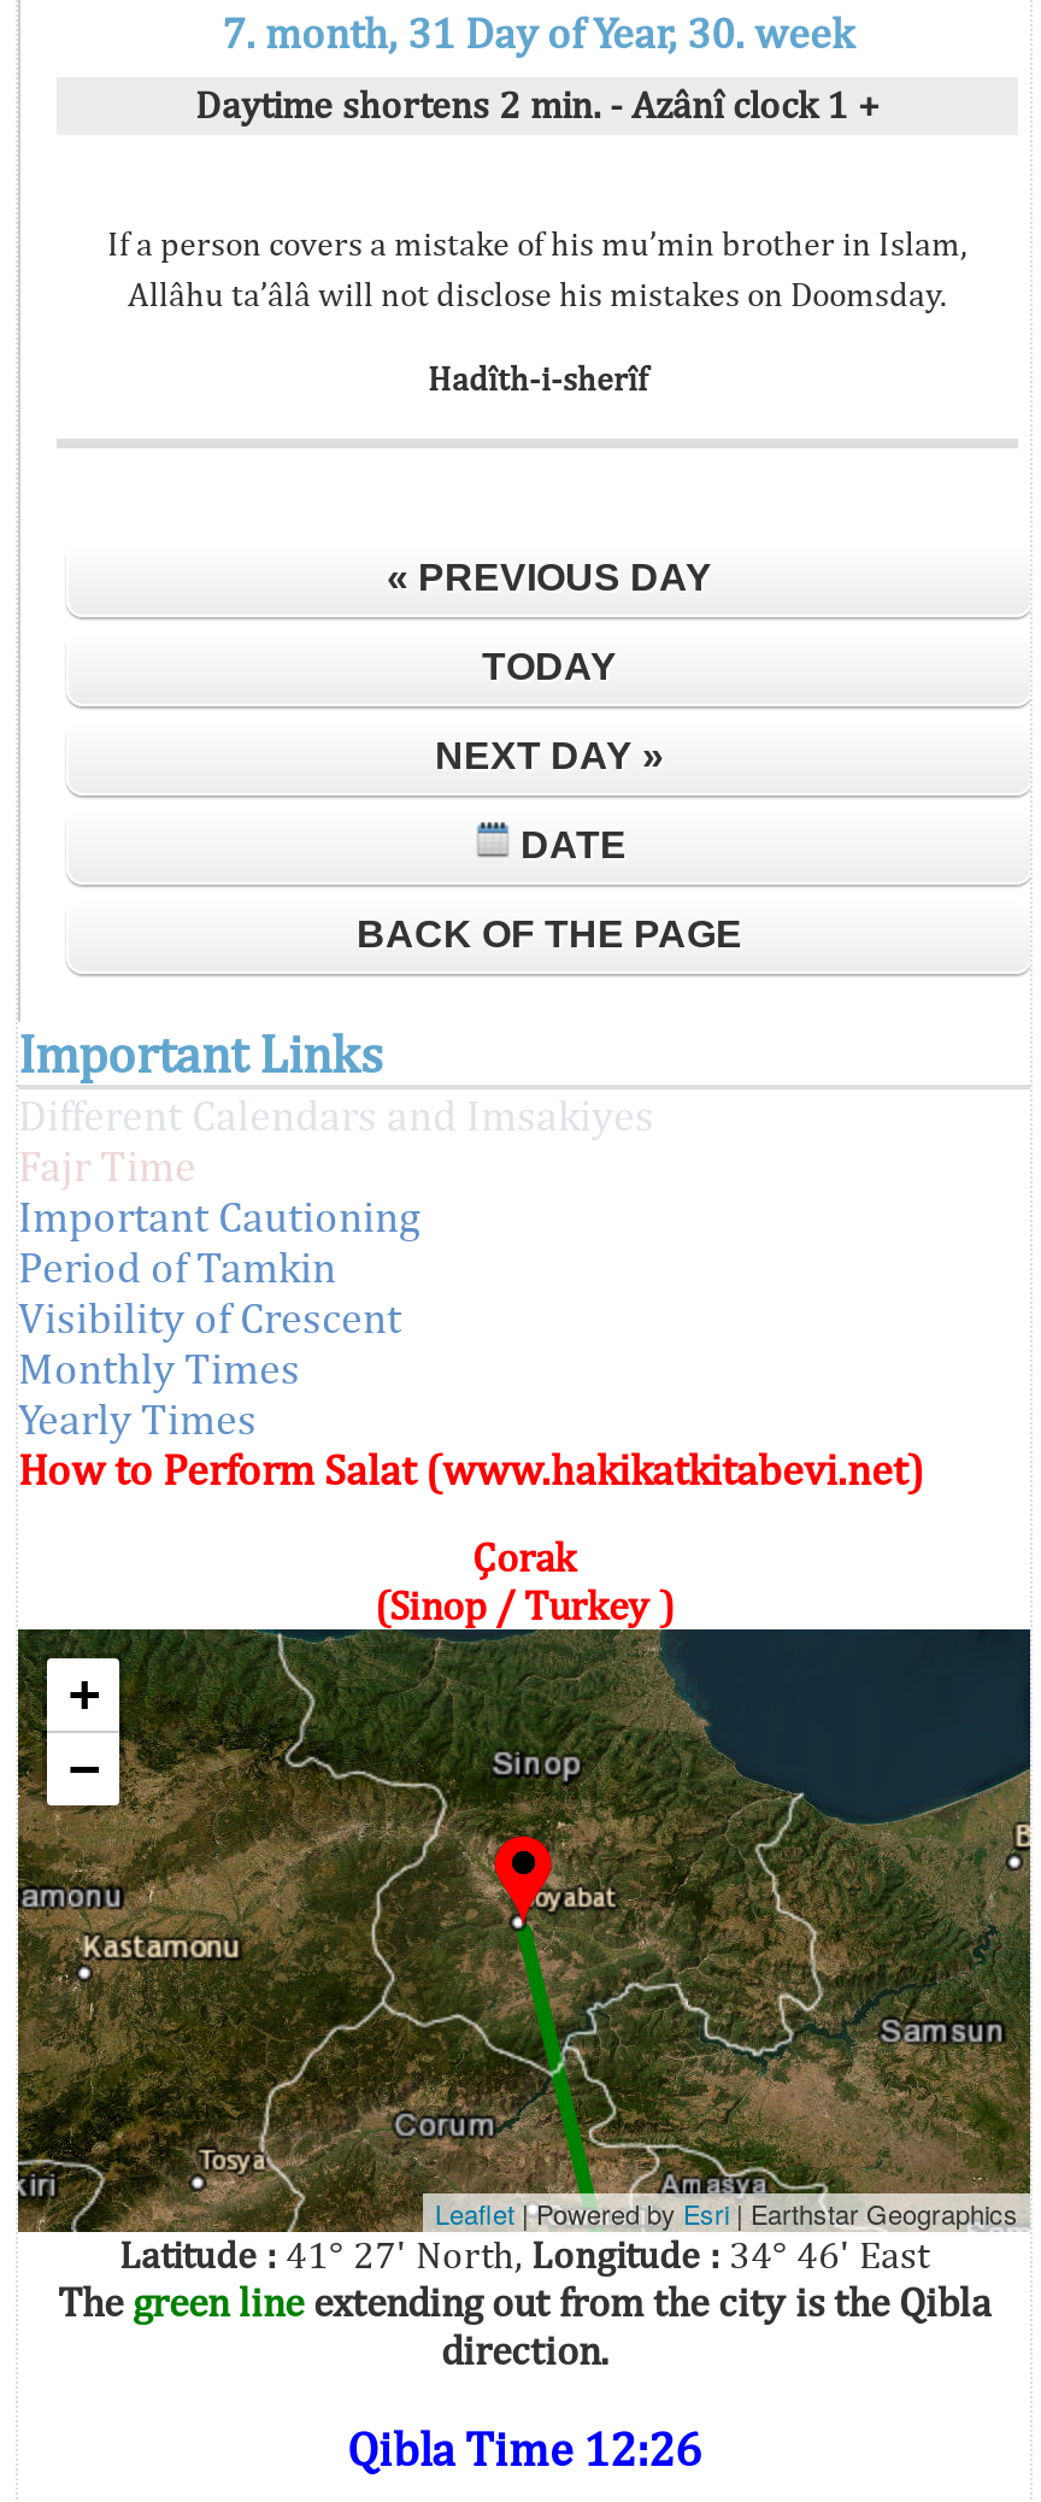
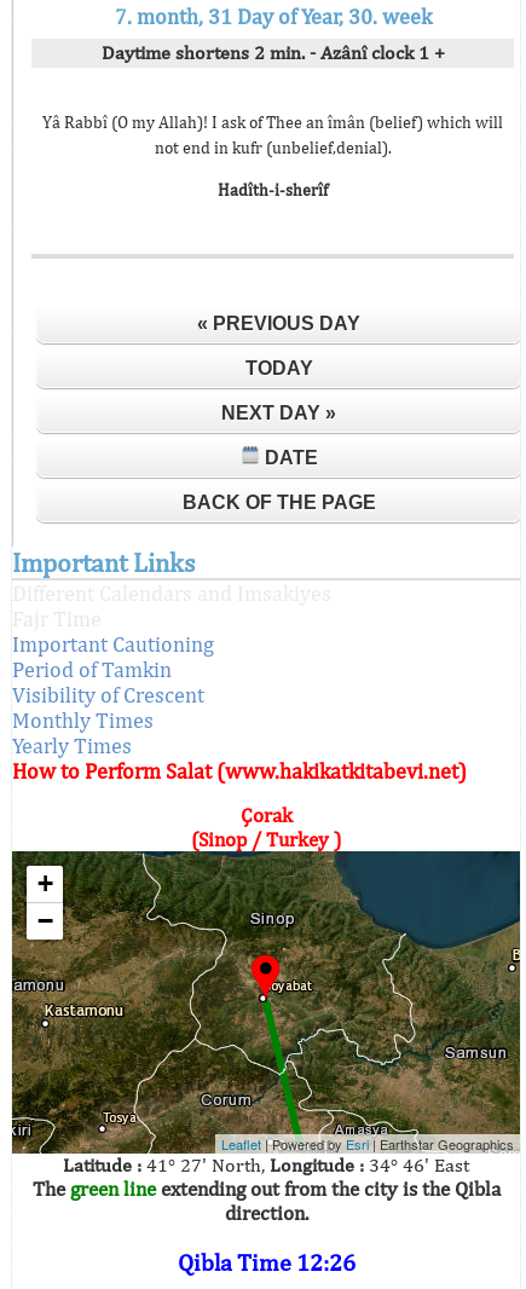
[107,224,968,313] If a person covers a mistake of his mu’min brother in Islam, | Allâhu ta’âlâ will not disclose his mistakes on Doomsday. -> [42,112,503,157] Yâ Rabbî (O my Allah)! I ask of Thee an îmân (belief) which will | not end in kufr (unbelief,denial).

